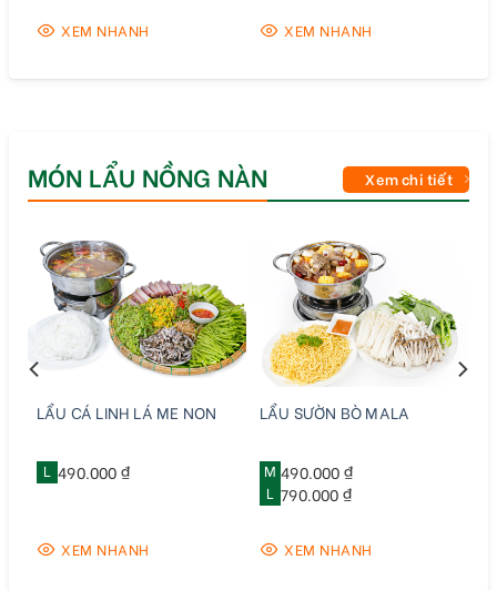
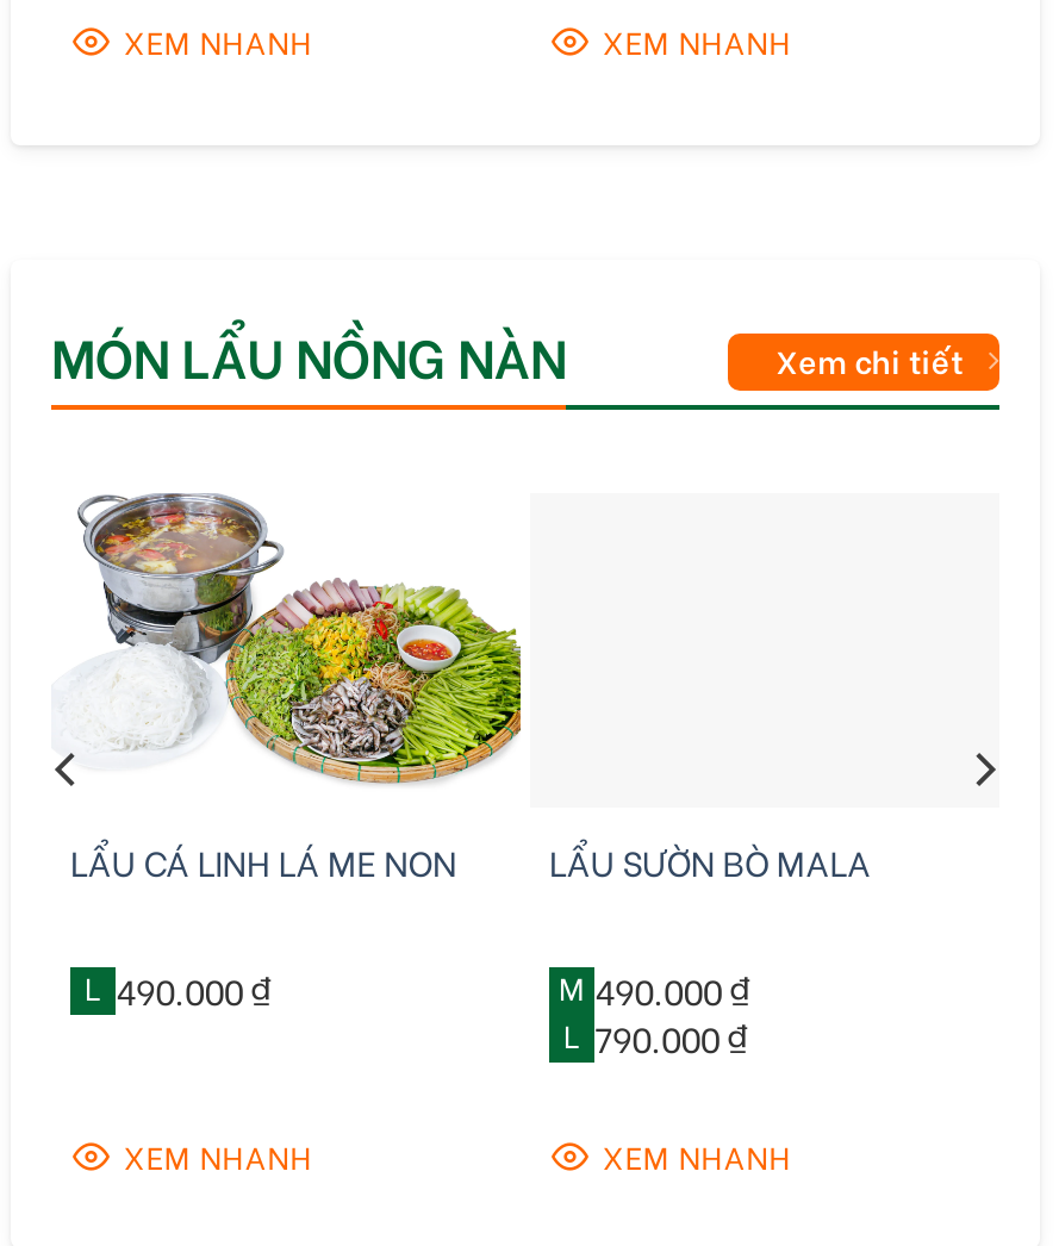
[270,240,457,386] [image] -> none

